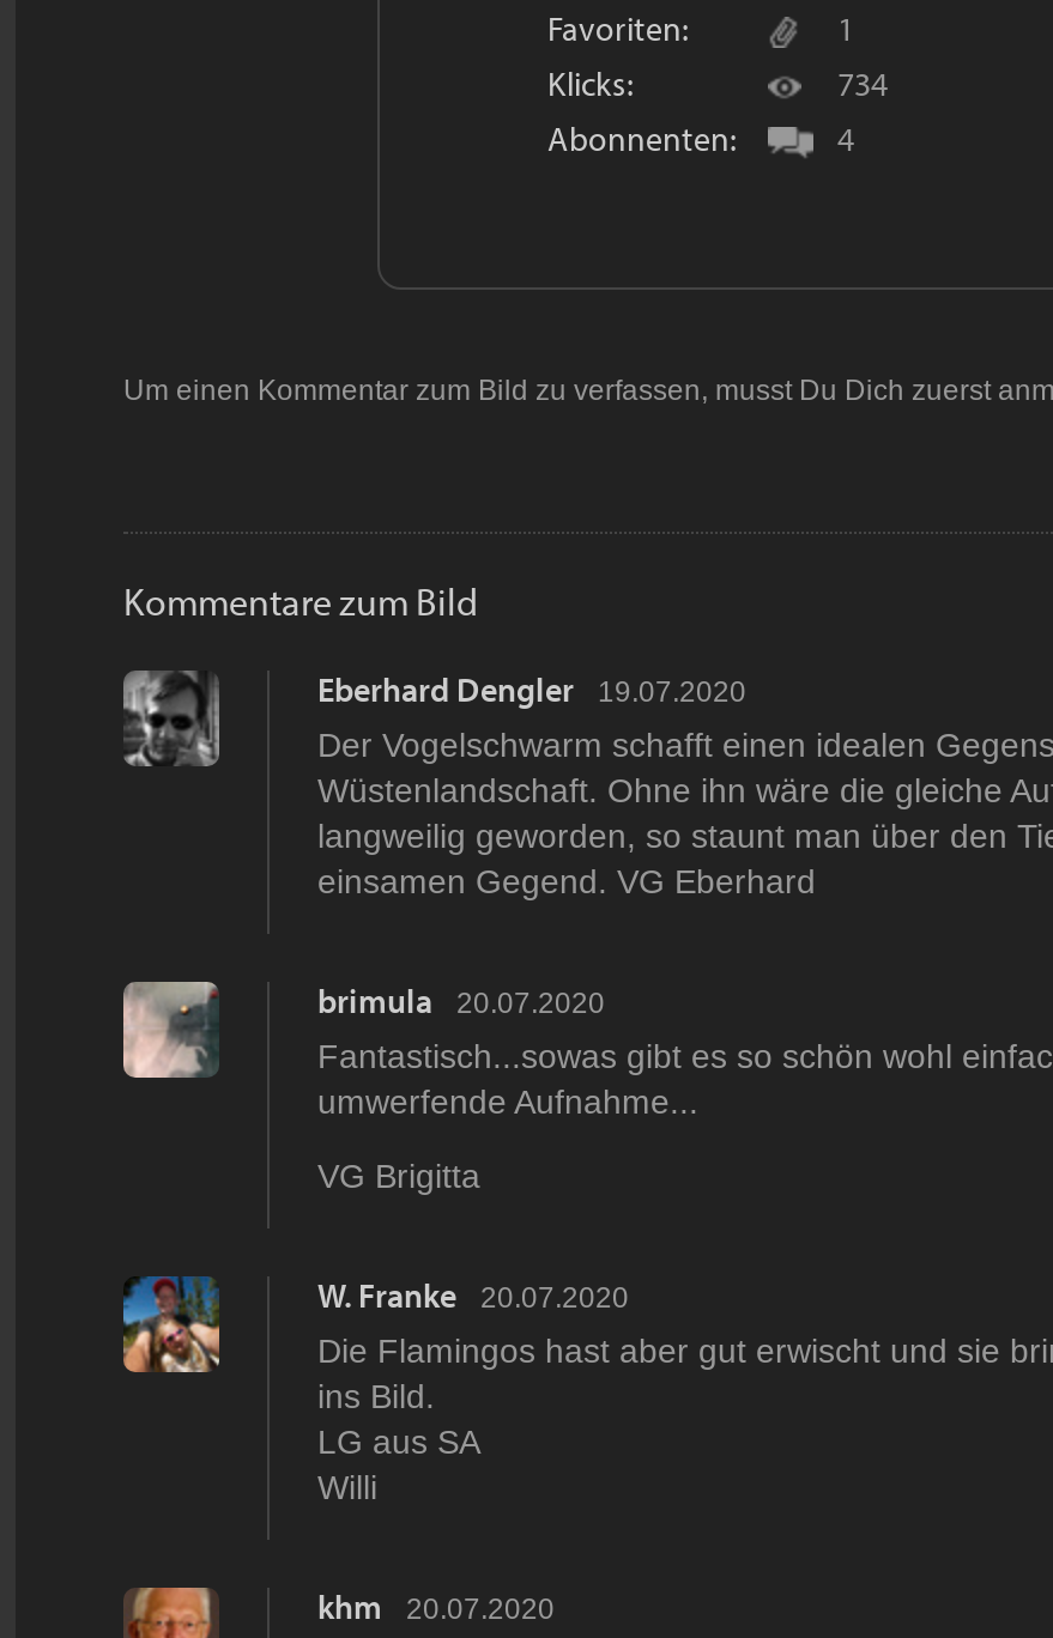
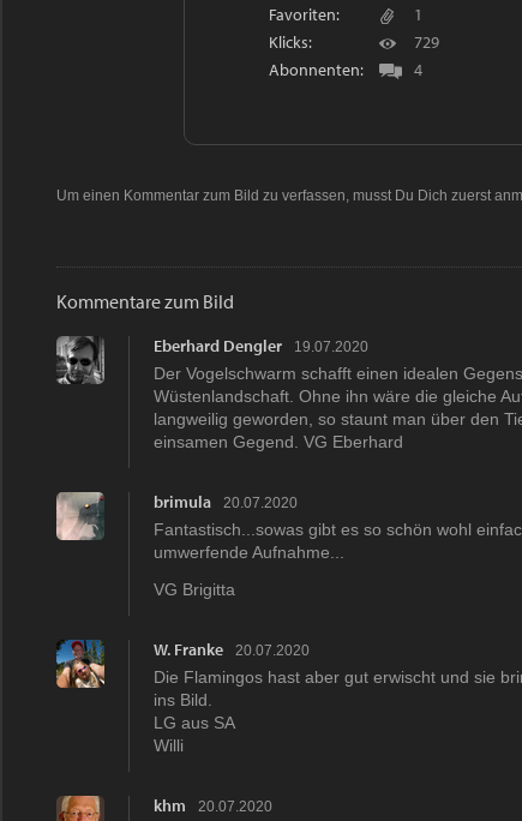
[837,63,888,106] 734 -> [414,32,439,53] 729

